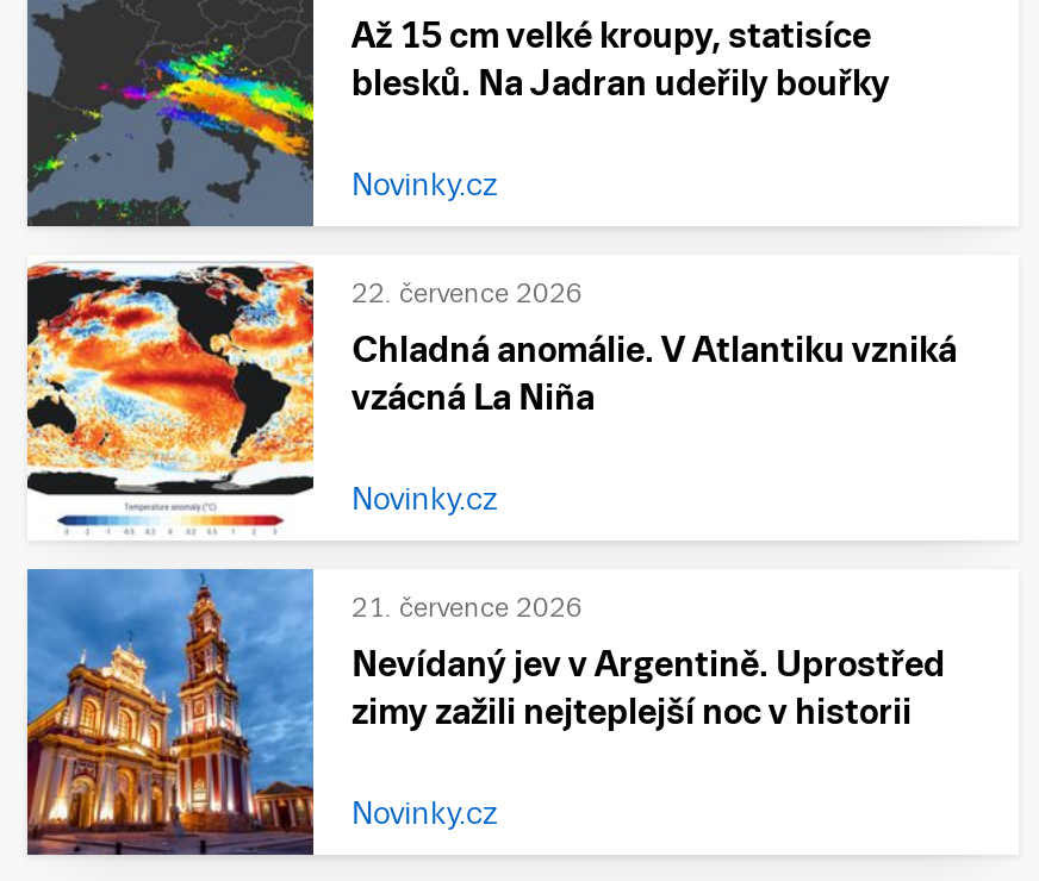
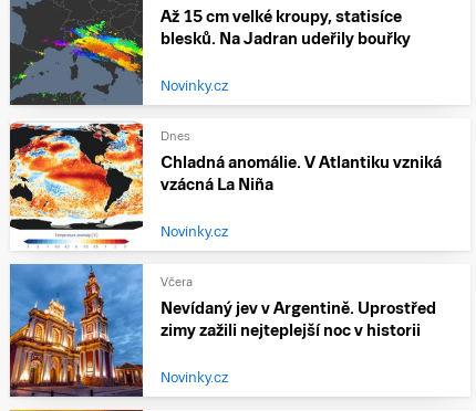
[351,279,583,307] 22. července 2026 -> [161,129,190,143] Dnes
[351,593,583,621] 21. července 2026 -> [161,275,193,288] Včera

